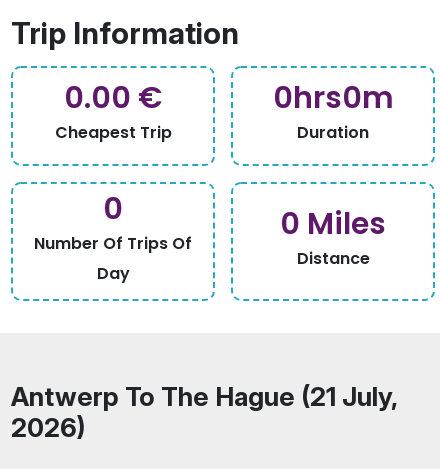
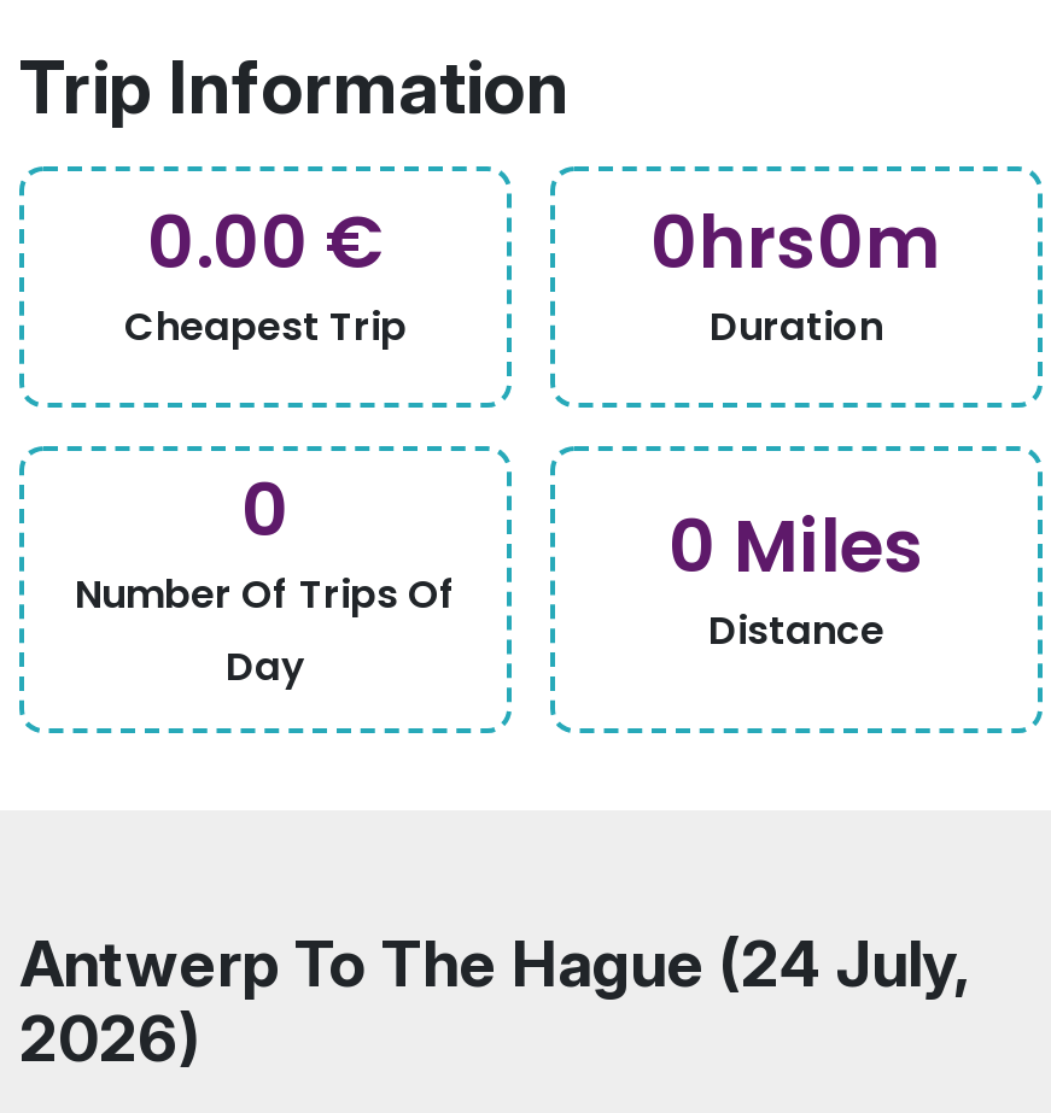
[11,381,397,412] Antwerp To The Hague (21 July, -> [19,926,968,1000] Antwerp To The Hague (24 July,

